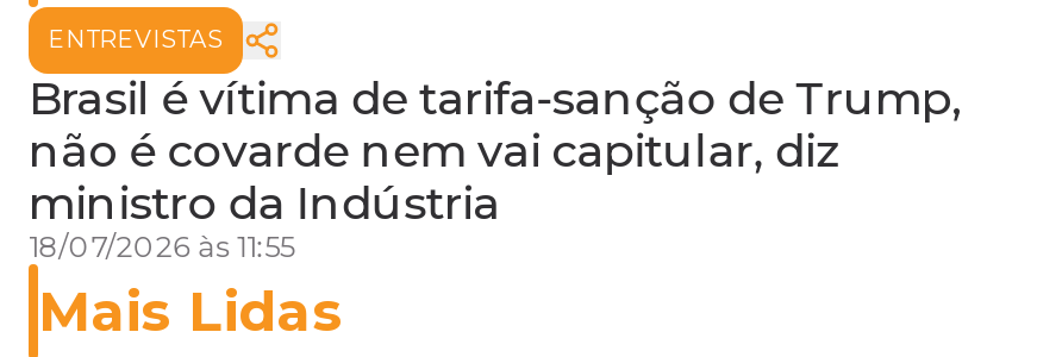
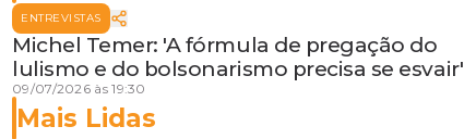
[29,73,962,265] Brasil é vítima de tarifa-sanção de Trump, | não é covarde nem vai capitular, diz | ministro da Indústria | 18/07/2026 às 11:55 -> [12,33,463,97] Michel Temer: 'A fórmula de pregação do | lulismo e do bolsonarismo precisa se esvair' | 09/07/2026 às 19:30

